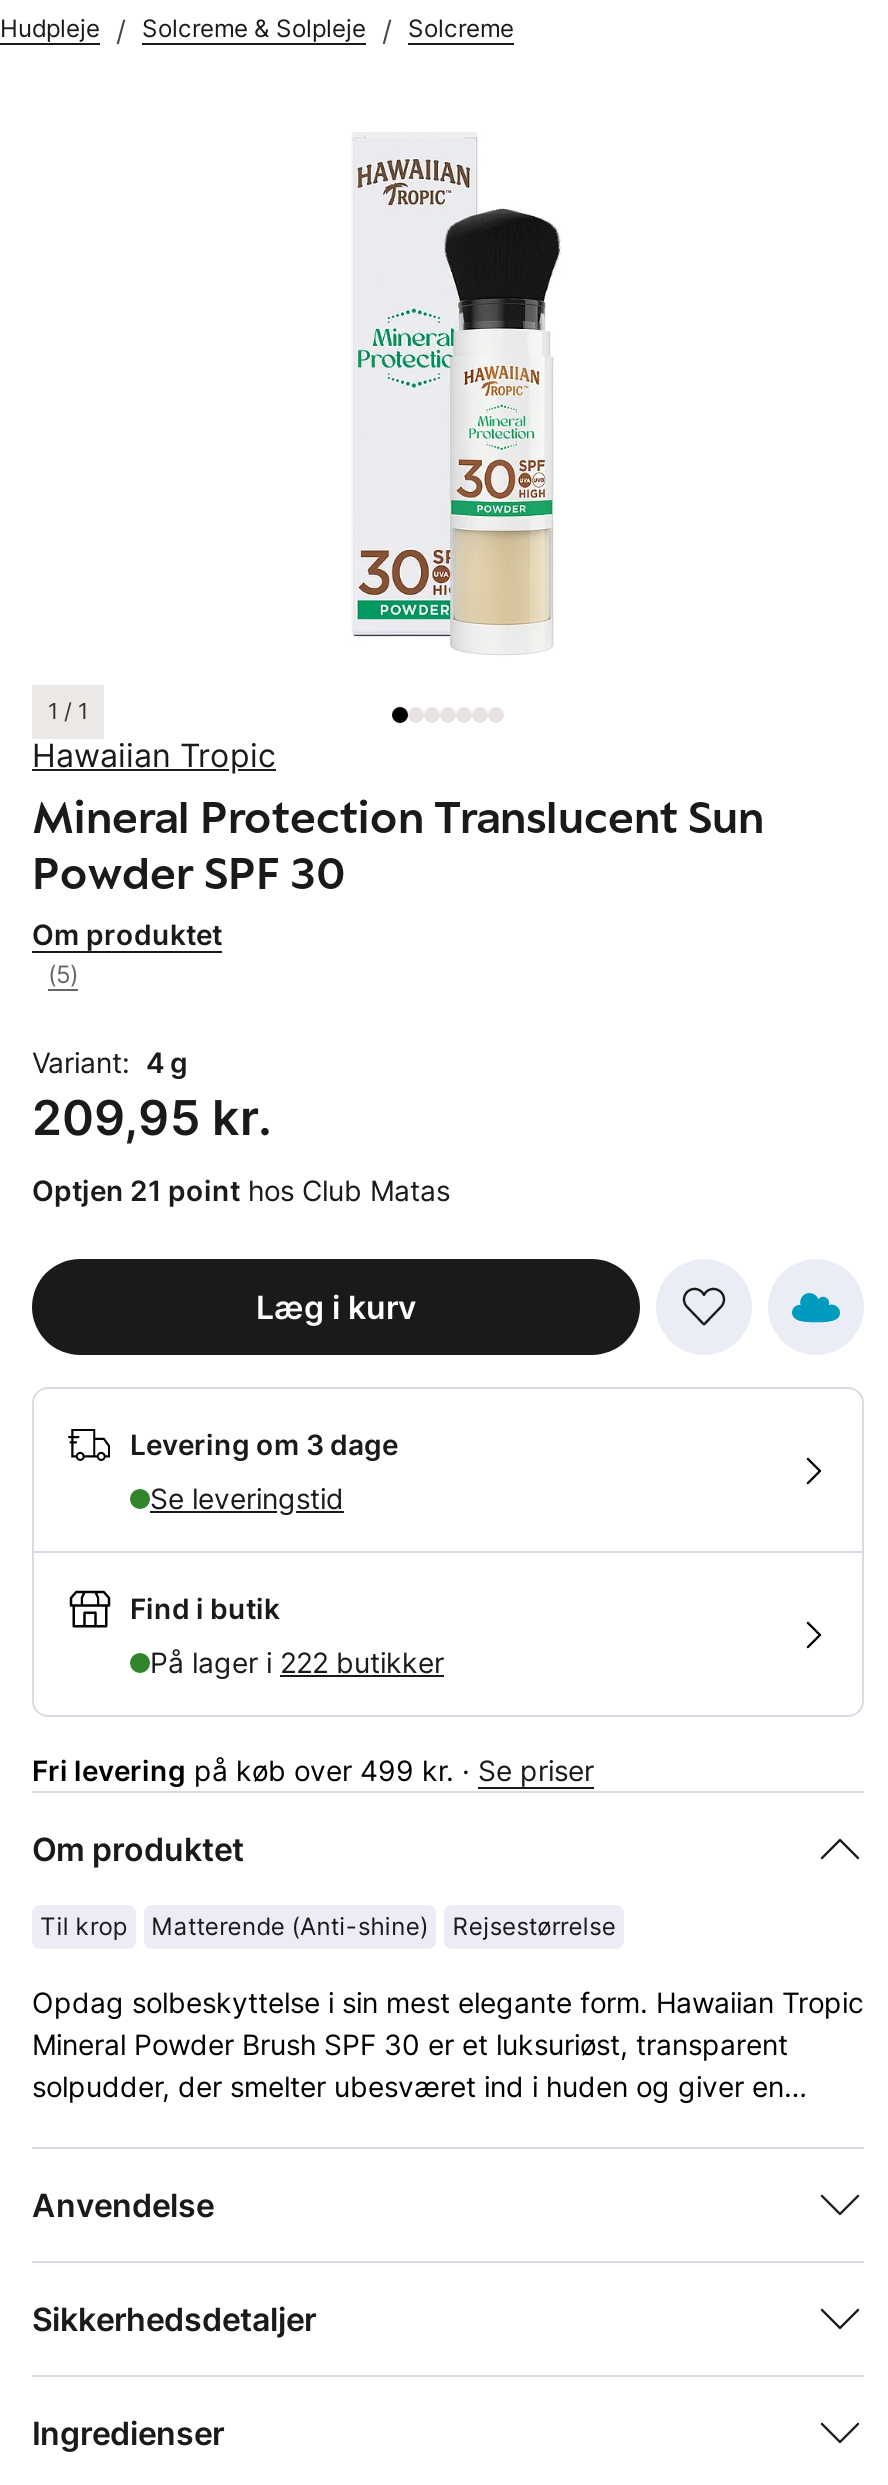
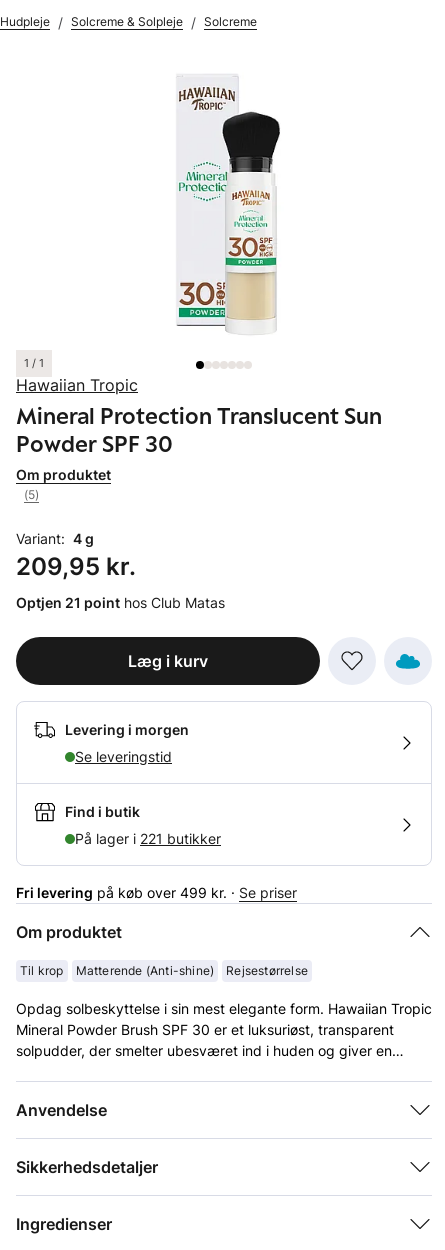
[130,1427,398,1461] Levering om 3 dage -> [65,721,189,738] Levering i morgen
[150,1645,444,1679] På lager i 222 butikker -> [75,830,221,847] På lager i 221 butikker

